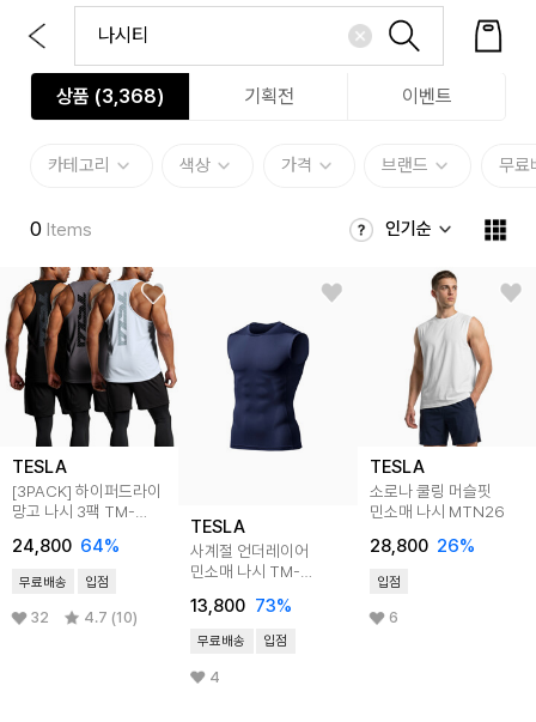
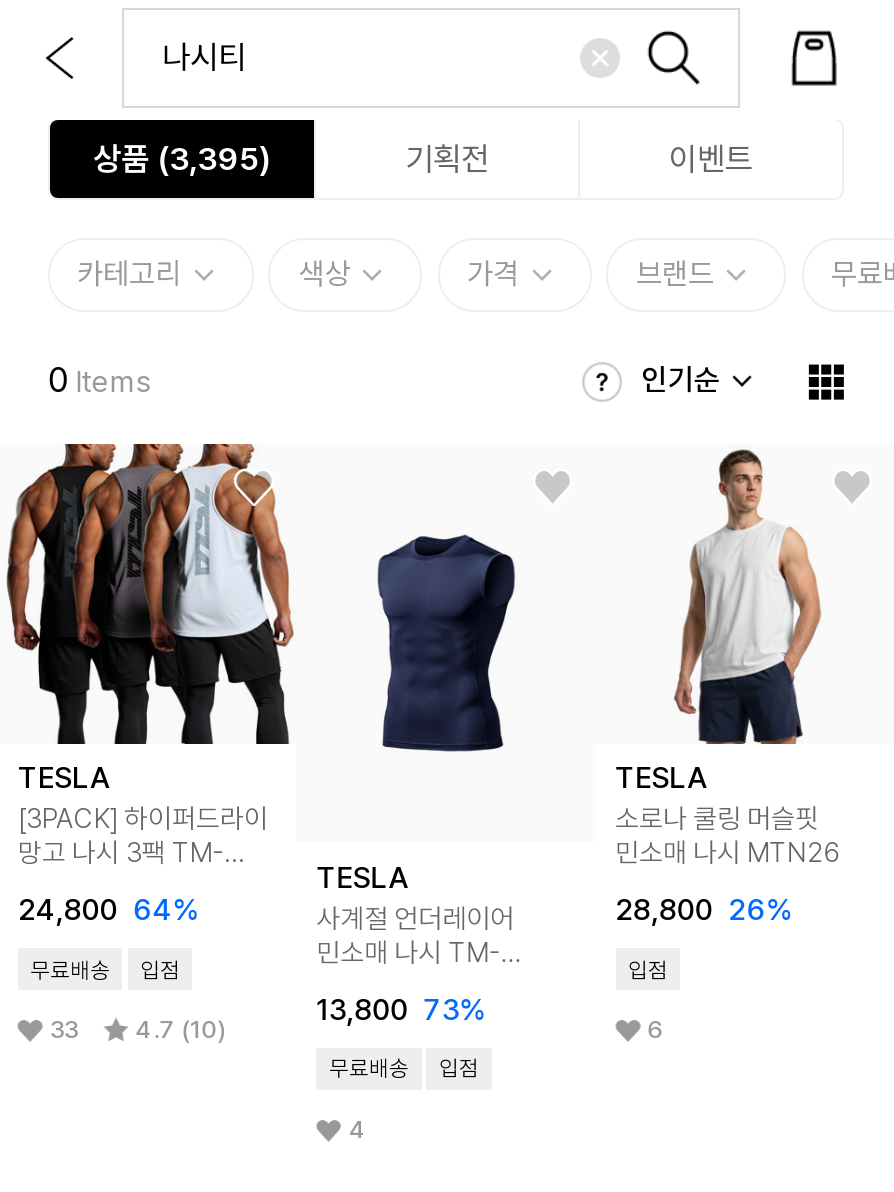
[56,85,164,108] 상품 (3,368) -> [93,140,271,178] 상품 (3,395)
[31,608,137,626] 32 4.7 (10) -> [50,1014,226,1044] 33 4.7 (10)

